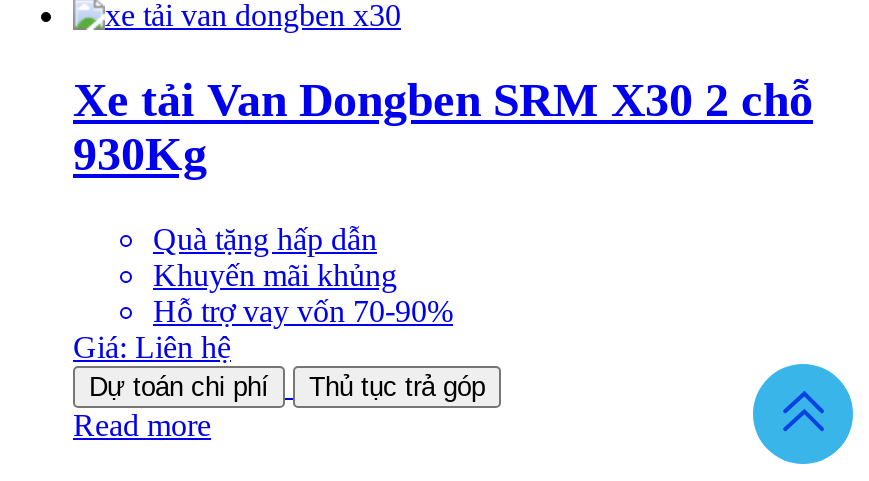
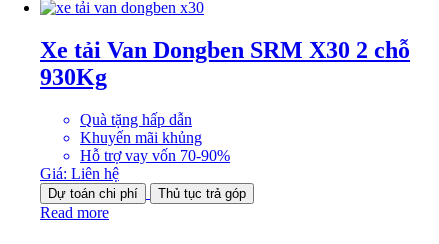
[751,362,855,466] [image] -> none

